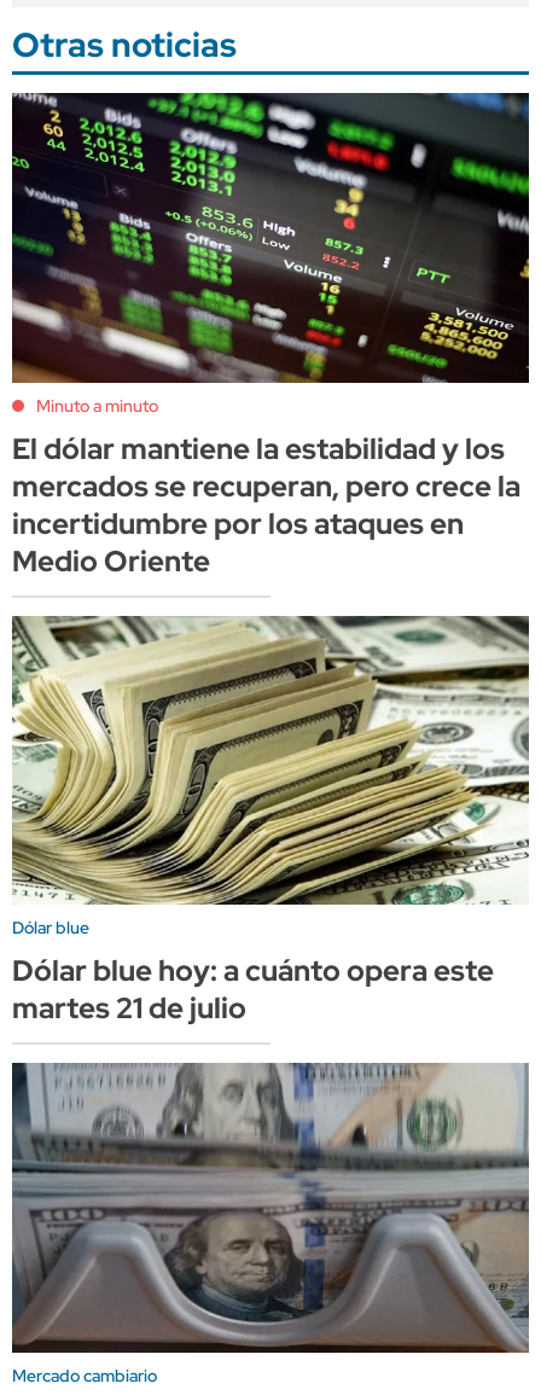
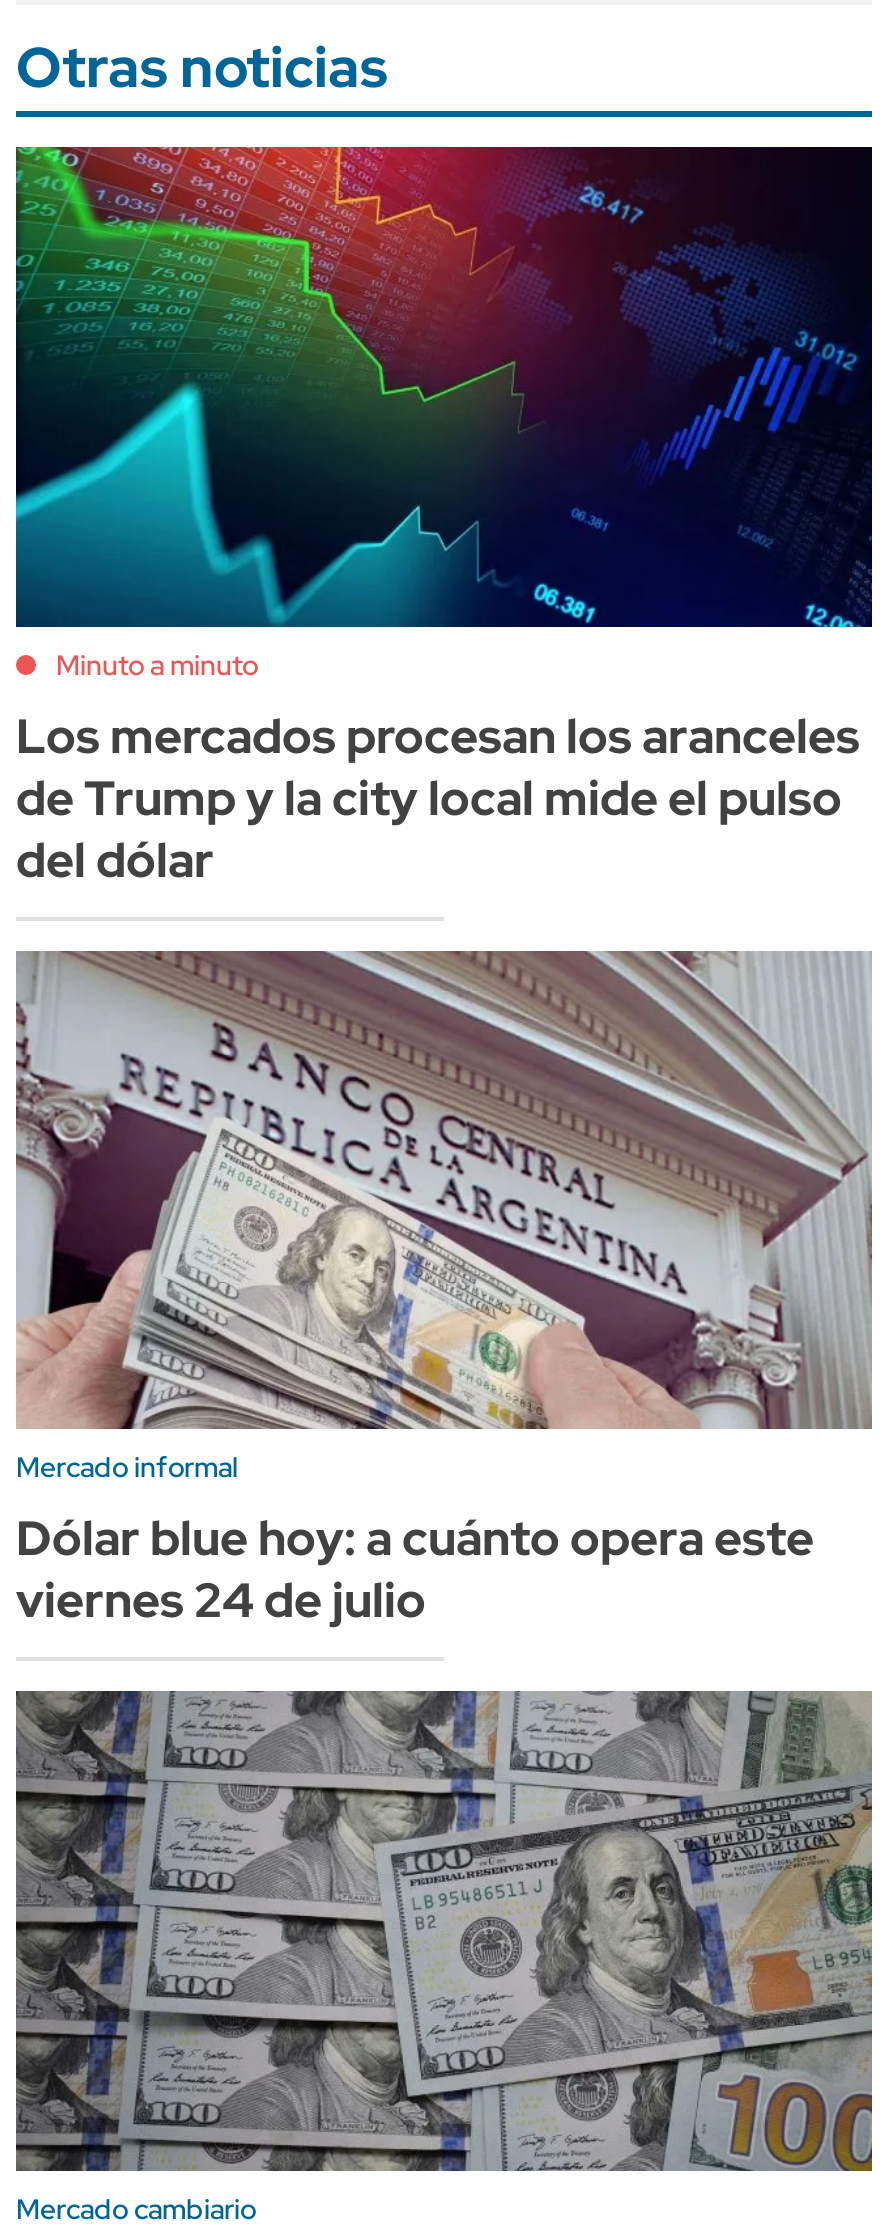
[11,92,530,579] [image] | El dólar mantiene la estabilidad y los | mercados se recuperan, pero crece la | incertidumbre por los ataques en | Medio Oriente -> [14,145,874,890] [image] | Los mercados procesan los aranceles | de Trump y la city local mide el pulso | del dólar
[12,616,529,939] [image] | Dólar blue -> [16,951,872,1486] [image] | Mercado informal
[12,990,246,1027] martes 21 de julio -> [16,1570,426,1632] viernes 24 de julio
[11,1063,529,1354] [image] -> [16,1691,872,2173] [image]

